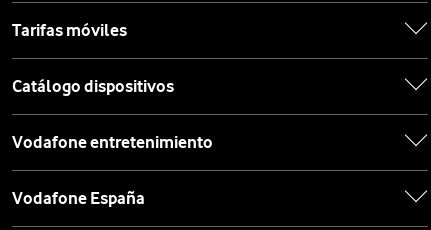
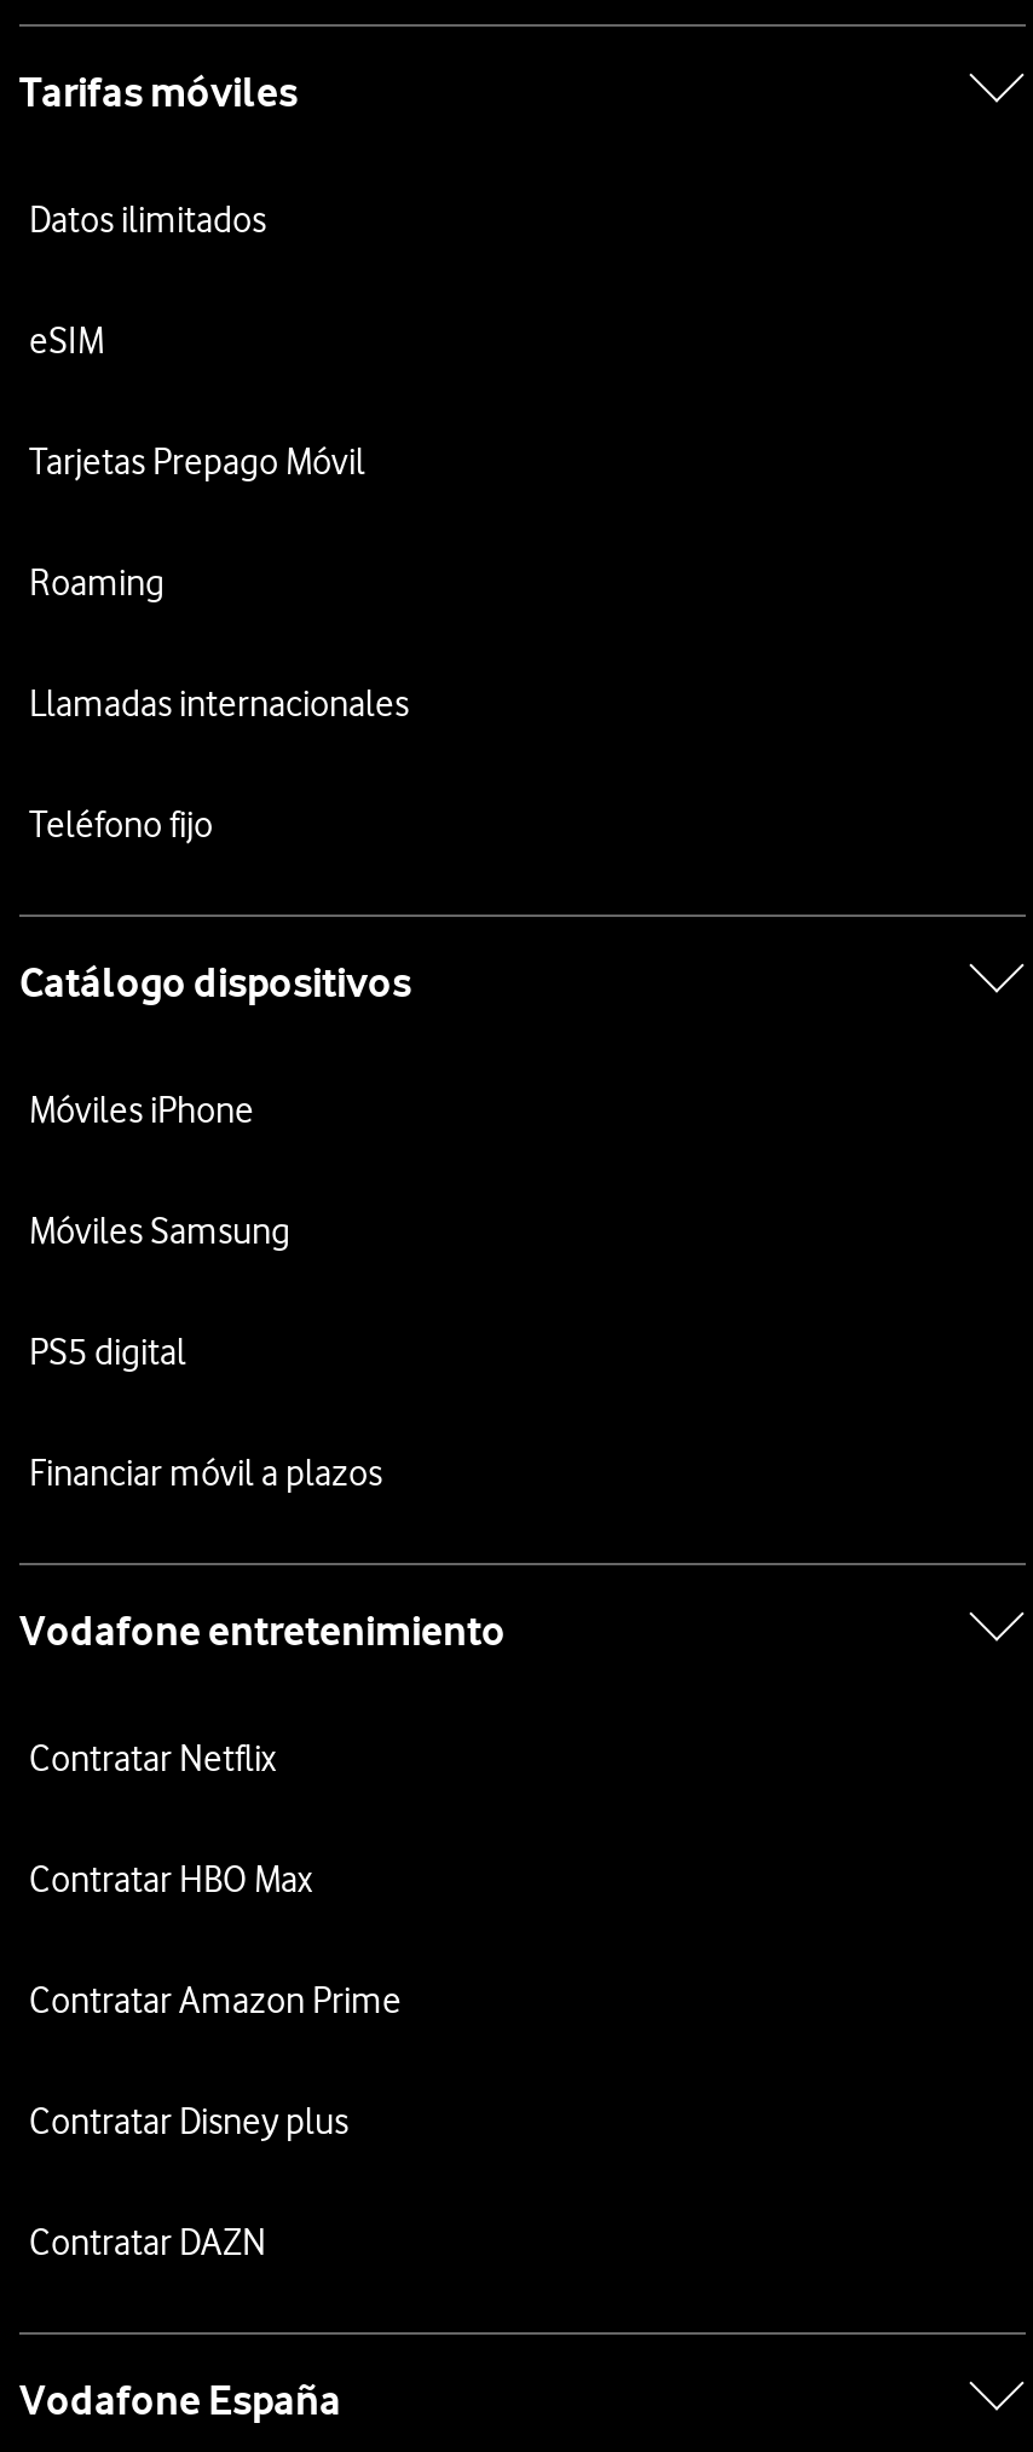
none -> [29,198,409,847] Datos ilimitados | eSIM | Tarjetas Prepago Móvil | Roaming | Llamadas internacionales | Teléfono fijo
none -> [29,1089,382,1495] Móviles iPhone | Móviles Samsung | PS5 digital | Financiar móvil a plazos
none -> [29,1737,402,2265] Contratar Netflix | Contratar HBO Max | Contratar Amazon Prime | Contratar Disney plus | Contratar DAZN

